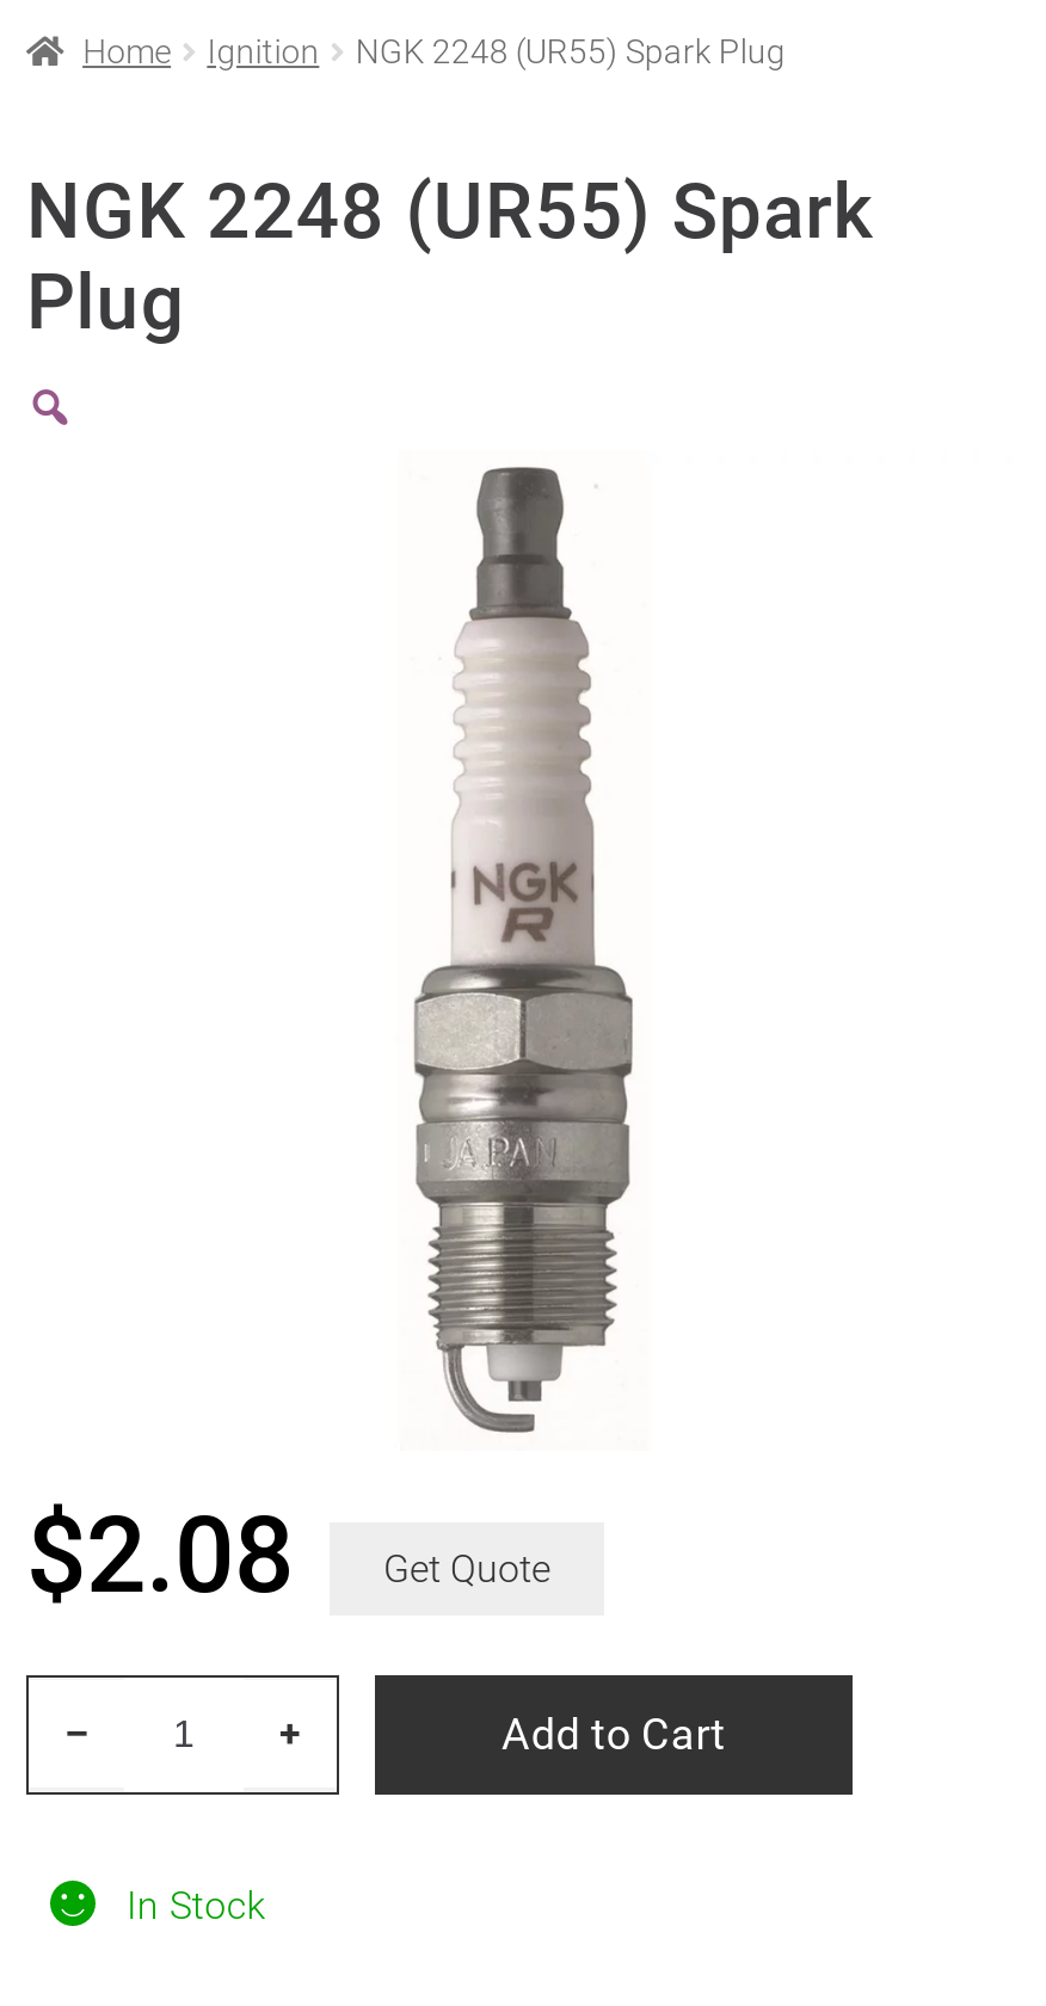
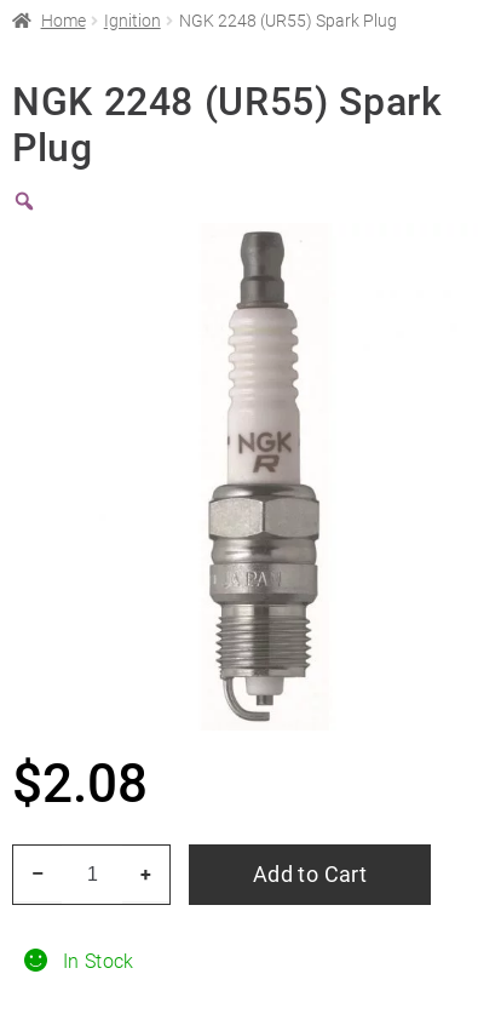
[383,1545,550,1591] Get Quote -> none

